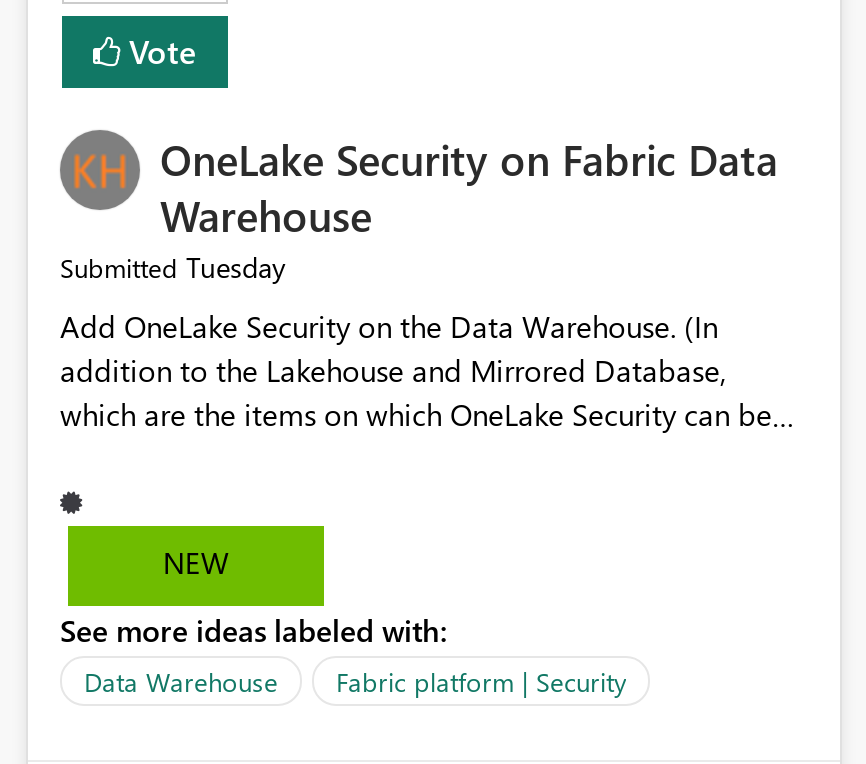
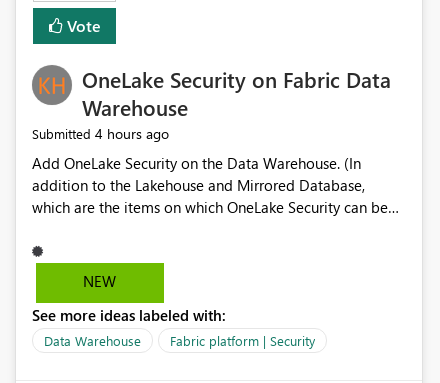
[60,249,286,287] Submitted Tuesday -> [32,124,169,143] Submitted 4 hours ago

